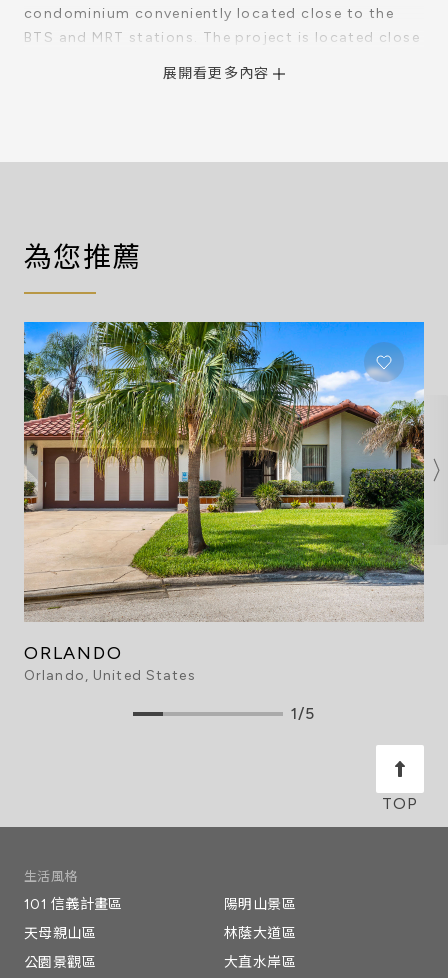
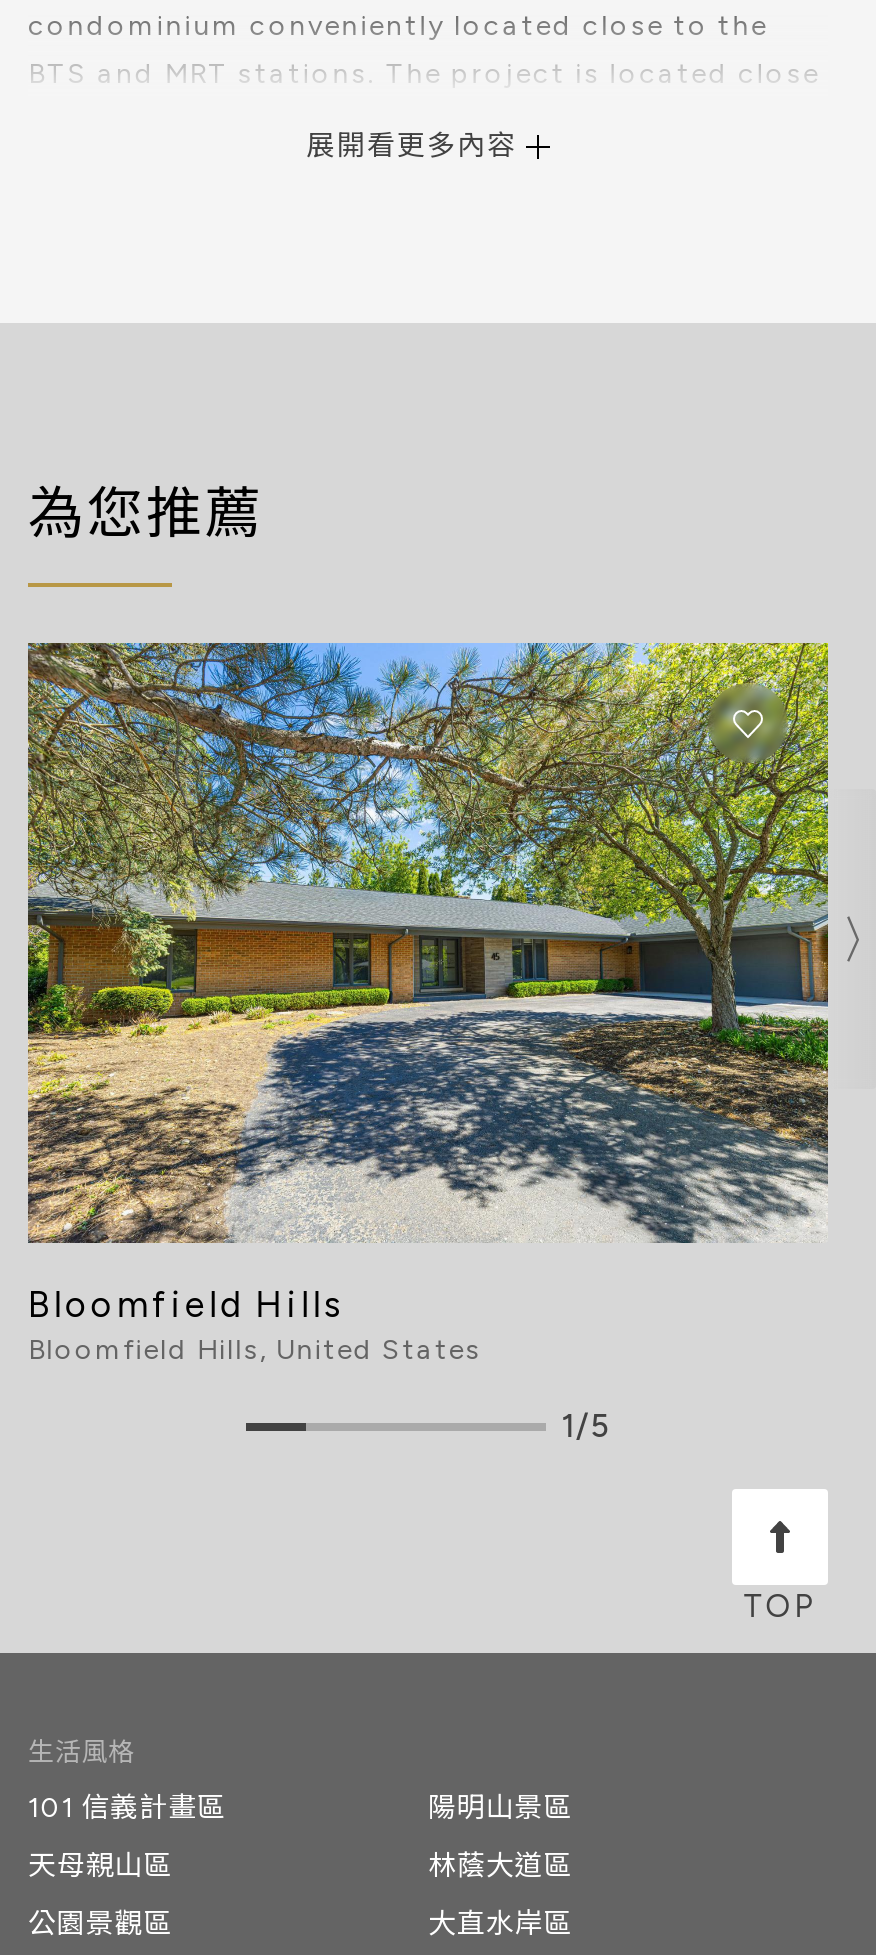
[23,321,425,684] [image] | ORLANDO | Orlando, United States -> [26,641,830,1368] [image] | Bloomfield Hills | Bloomfield Hills, United States

